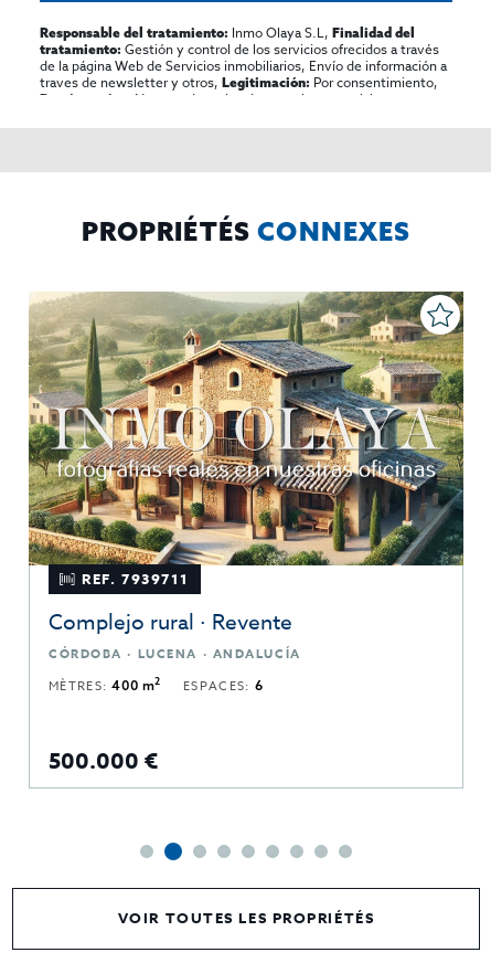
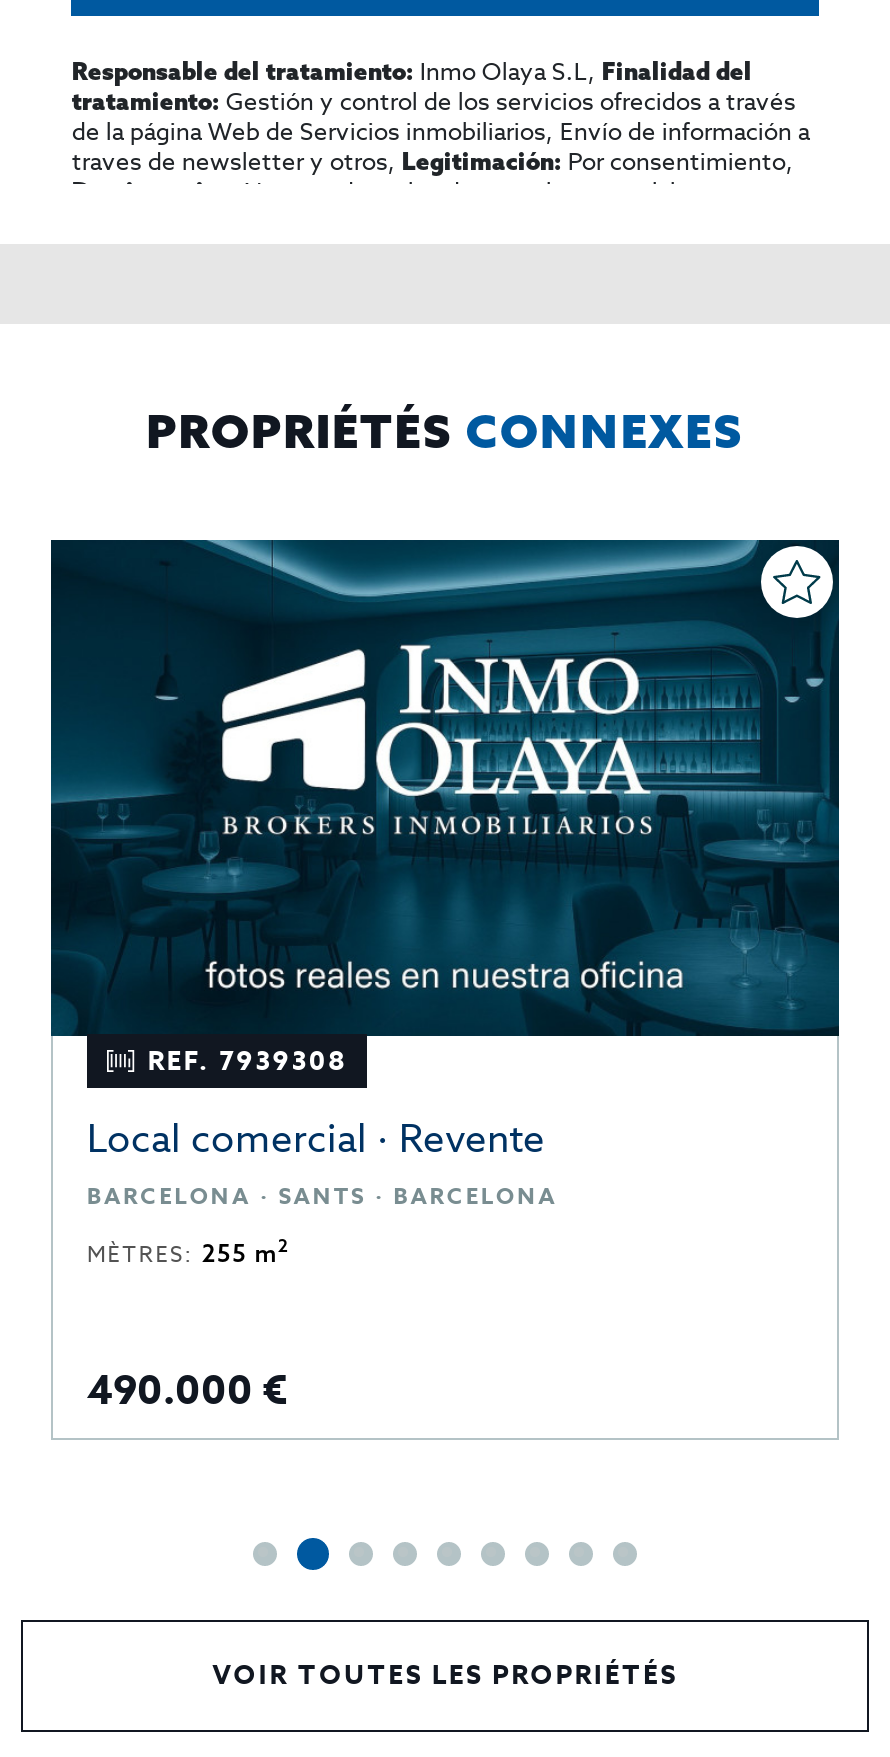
[28,290,465,588] [image] | REF. 7939711 -> [49,538,841,1077] [image] | REF. 7939308
[49,607,301,661] Complejo rural · Revente | CÓRDOBA · LUCENA · ANDALUCÍA -> [87,1111,557,1209] Local comercial · Revente | BARCELONA · SANTS · BARCELONA
[49,675,263,695] MÈTRES: 400 m2 | ESPACES: 6 -> [87,1234,289,1271] MÈTRES: 255 m2
[49,745,158,775] 500.000 € -> [87,1361,287,1415] 490.000 €

